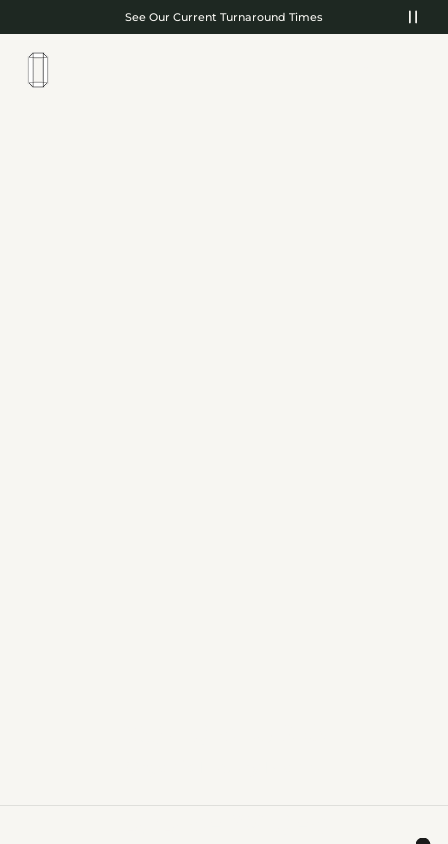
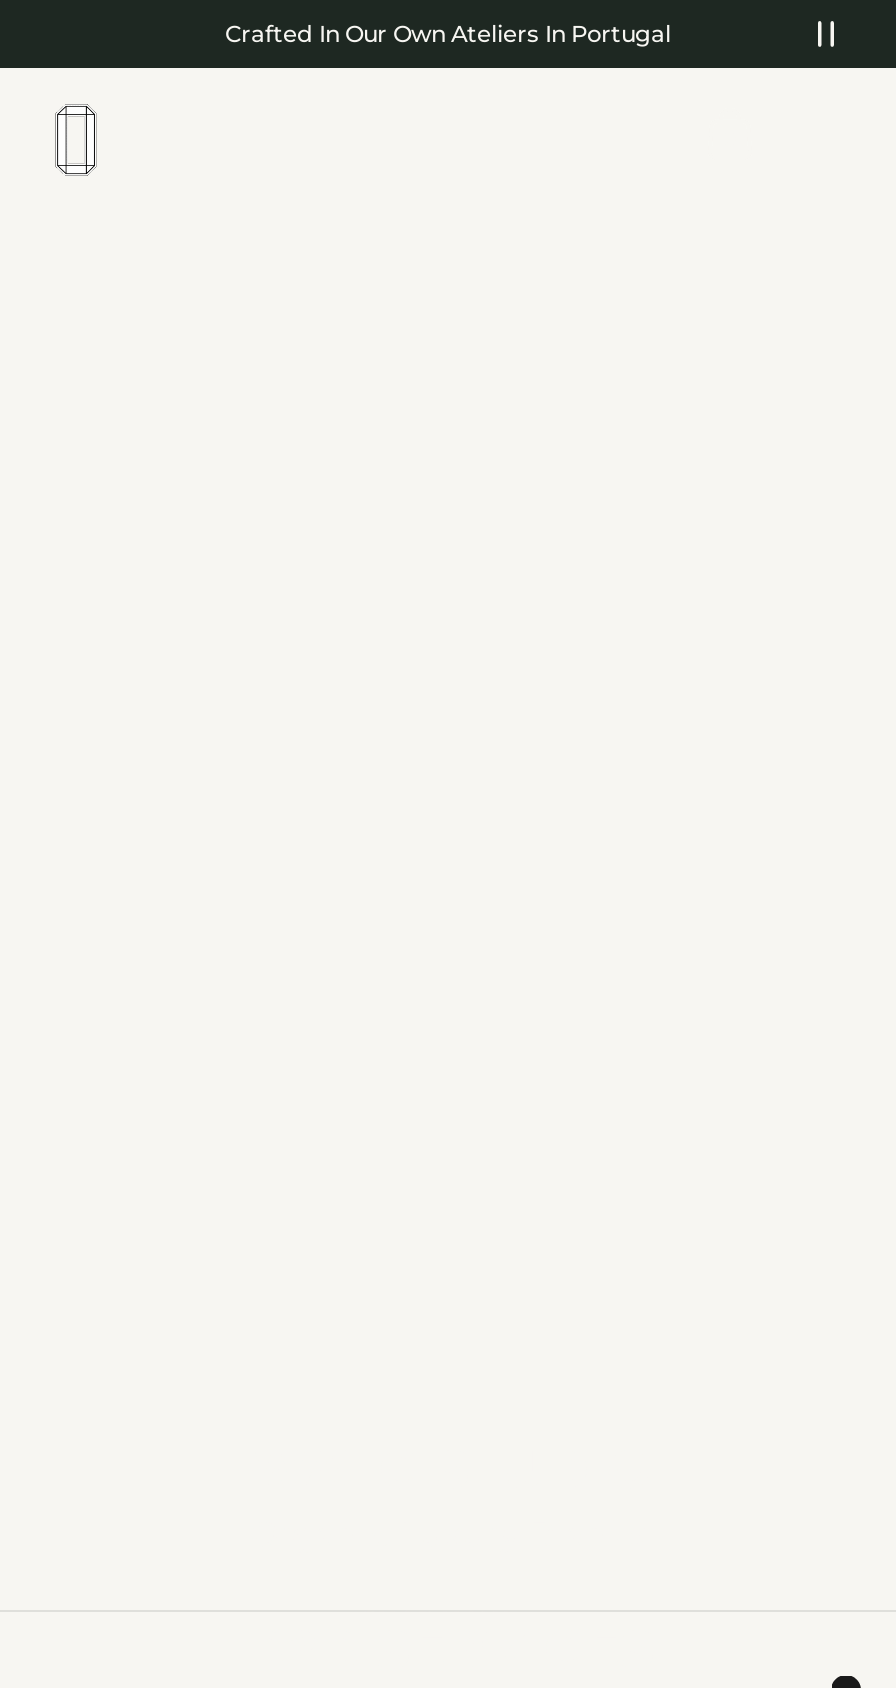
[125,10,323,24] See Our Current Turnaround Times -> [225,20,671,48] Crafted In Our Own Ateliers In Portugal

